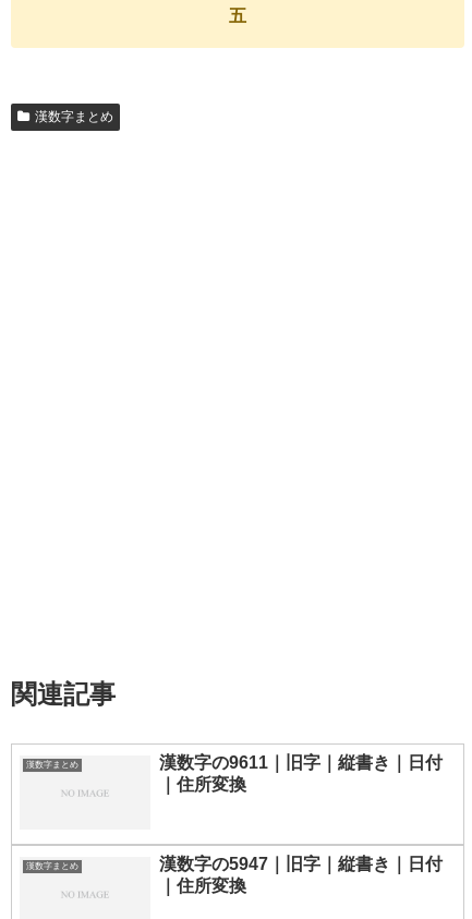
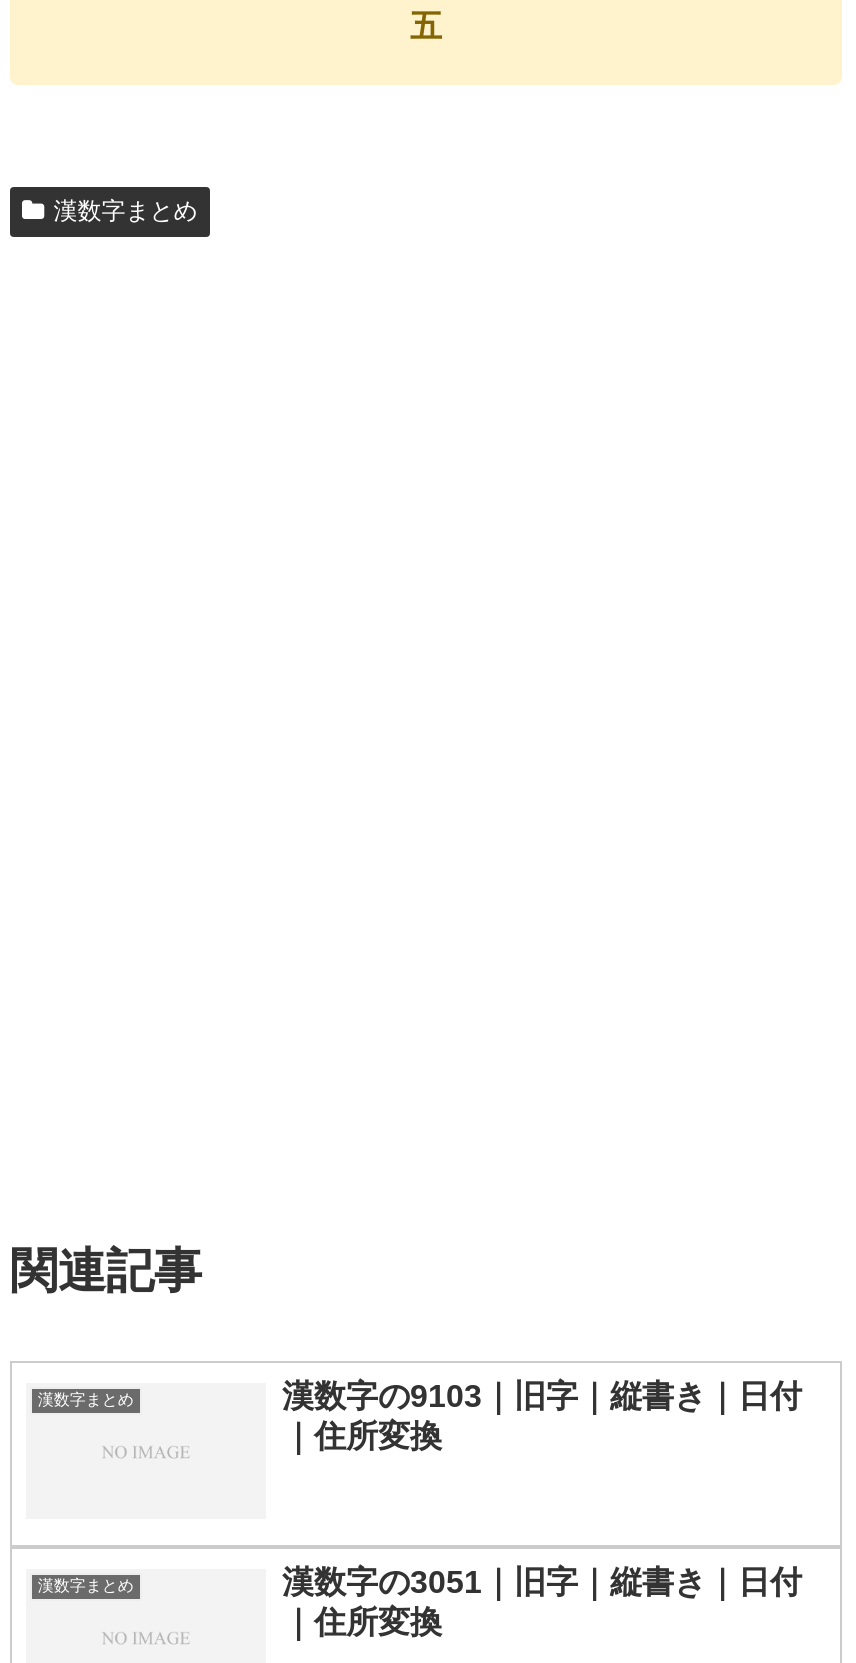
[159,753,443,772] 漢数字の9611｜旧字｜縦書き｜日付 -> [282,1379,802,1413] 漢数字の9103｜旧字｜縦書き｜日付
[159,855,443,873] 漢数字の5947｜旧字｜縦書き｜日付 -> [282,1565,802,1599] 漢数字の3051｜旧字｜縦書き｜日付

